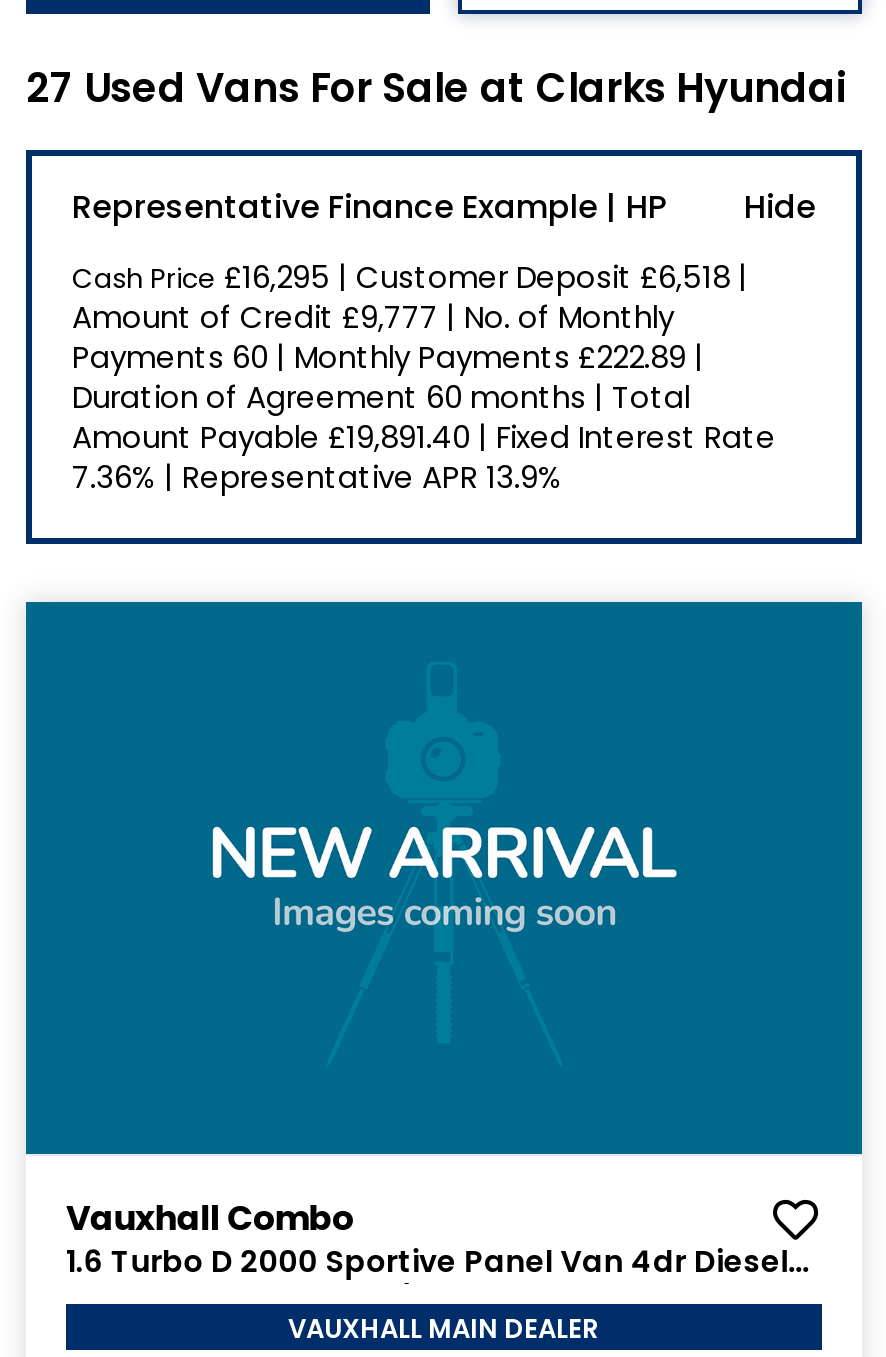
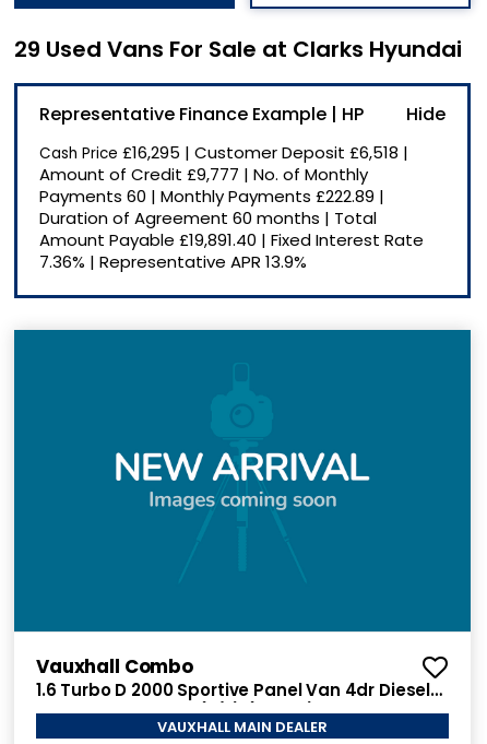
[26,60,846,116] 27 Used Vans For Sale at Clarks Hyundai -> [14,34,462,64] 29 Used Vans For Sale at Clarks Hyundai

